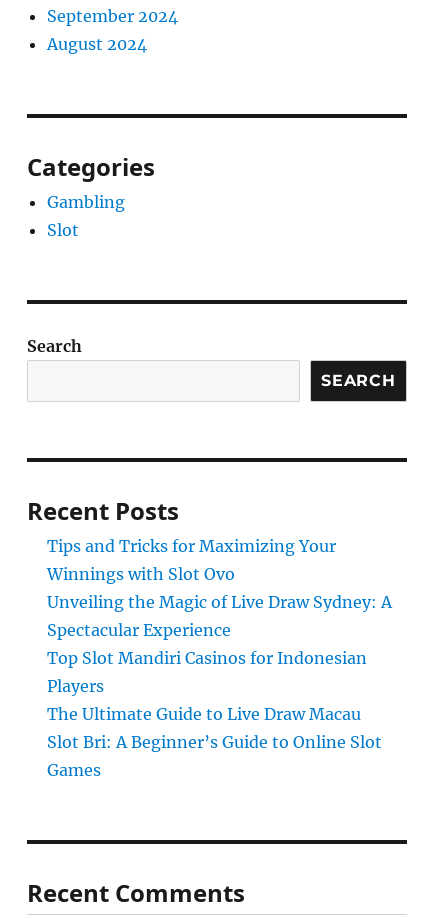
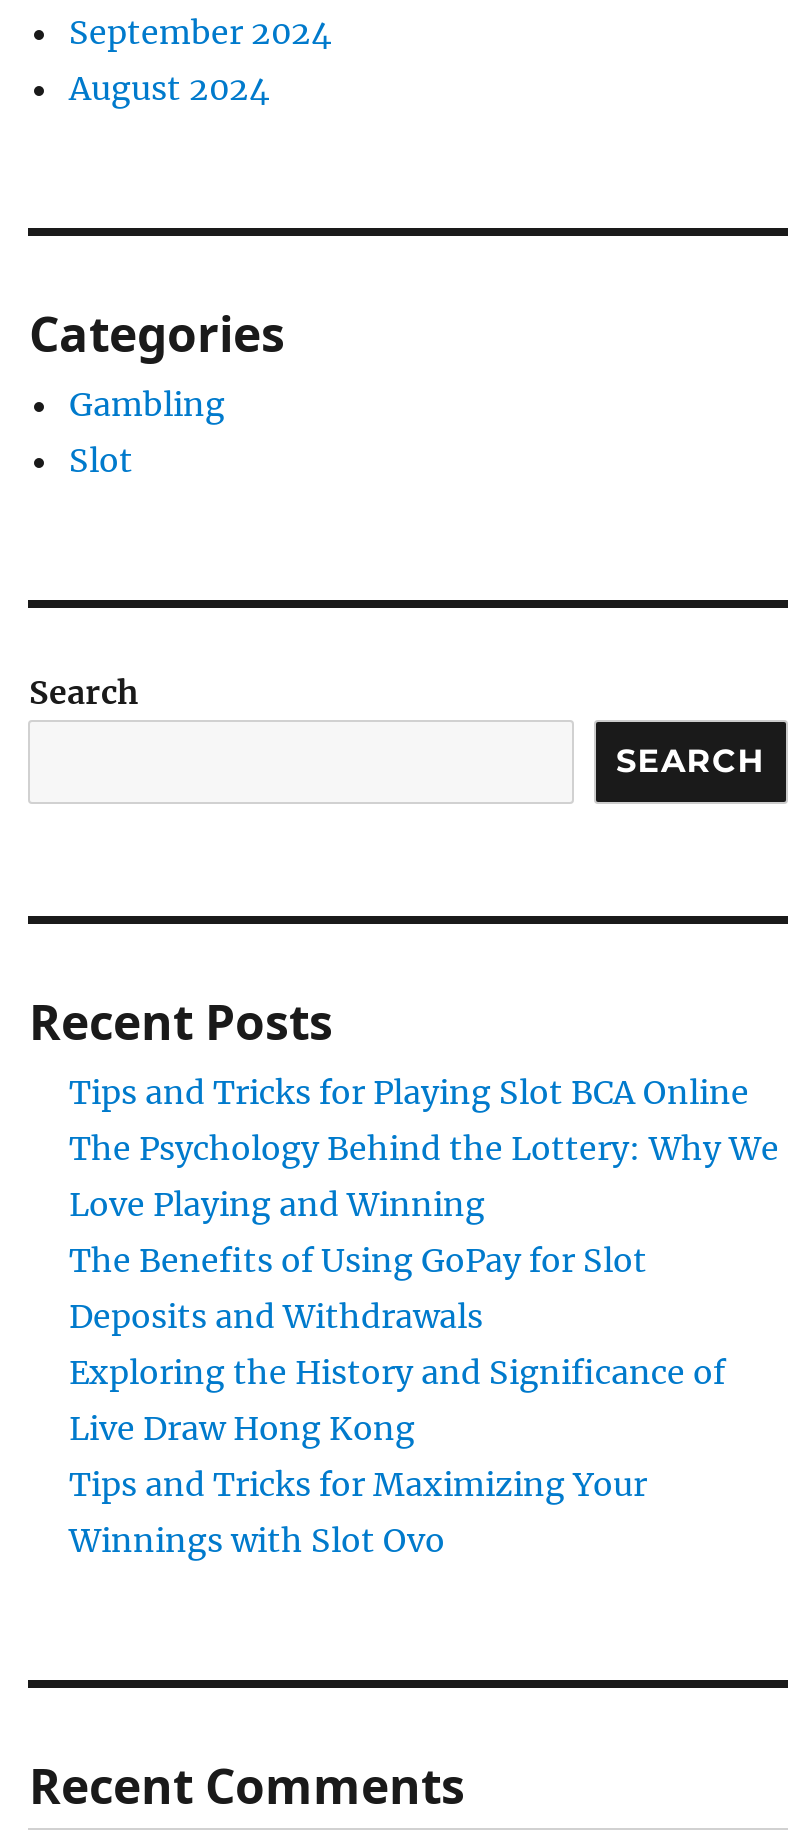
none -> [69,1072,779,1448] Tips and Tricks for Playing Slot BCA Online | The Psychology Behind the Lottery: Why We | Love Playing and Winning | The Benefits of Using GoPay for Slot | Deposits and Withdrawals | Exploring the History and Significance of | Live Draw Hong Kong
moved [47,536,336,584] -> [69,1464,647,1560]: Tips and Tricks for Maximizing Your | Winnings with Slot Ovo
[47,592,392,780] Unveiling the Magic of Live Draw Sydney: A | Spectacular Experience | Top Slot Mandiri Casinos for Indonesian | Players | The Ultimate Guide to Live Draw Macau | Slot Bri: A Beginner’s Guide to Online Slot | Games -> none

